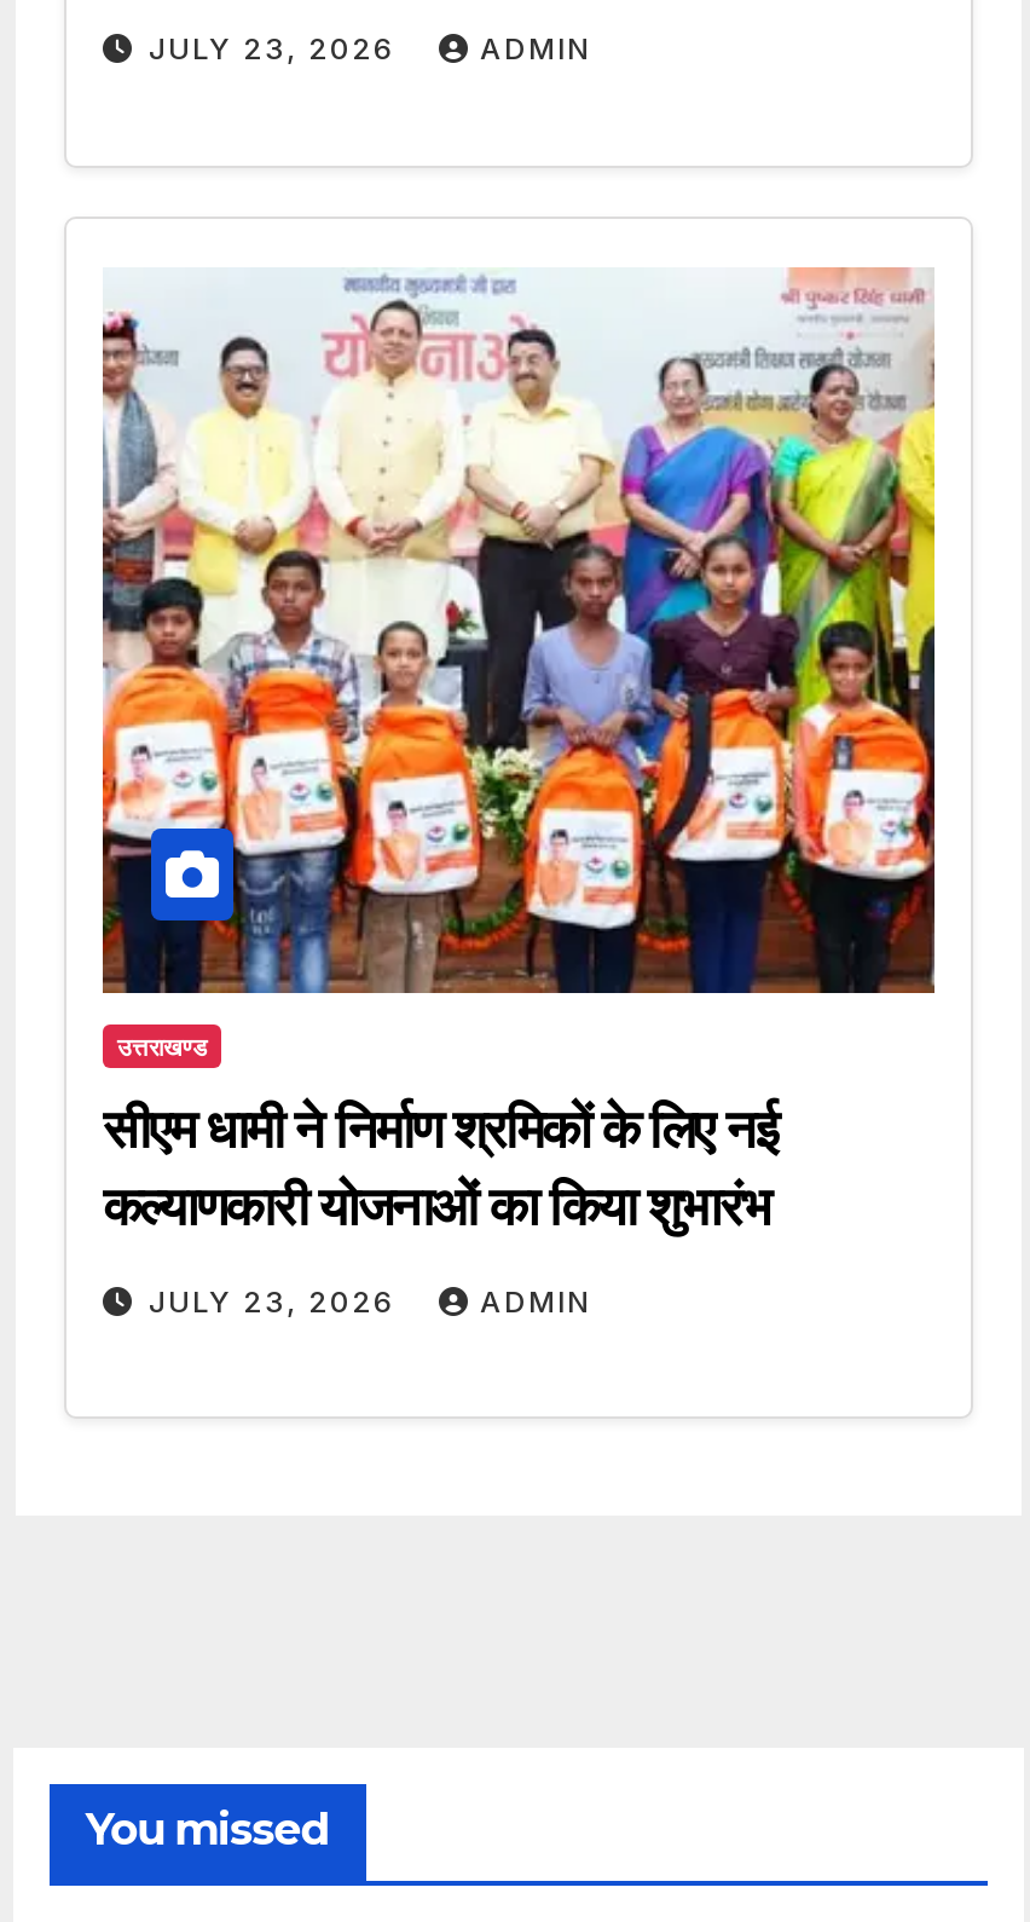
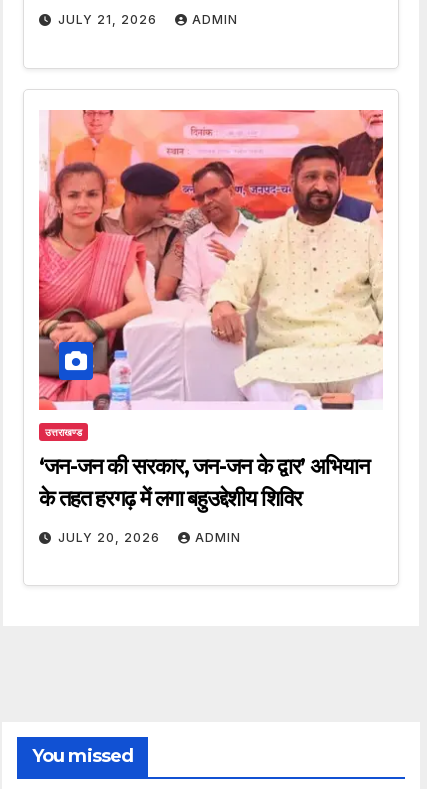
[149,30,405,66] JULY 23, 2026 -> [58,12,161,27] JULY 21, 2026
[100,267,937,995] [image] -> [38,109,384,411] [image]
[103,1096,776,1239] सीएम धामी ने निर्माण श्रमिकों के लिए नई | कल्याणकारी योजनाओं का किया शुभारंभ -> [39,452,370,511] ‘जन-जन की सरकार, जन-जन के द्वार’ अभियान | के तहत हरगढ़ में लगा बहुउद्देशीय शिविर
[149,1282,405,1318] JULY 23, 2026 -> [58,529,164,544] JULY 20, 2026

